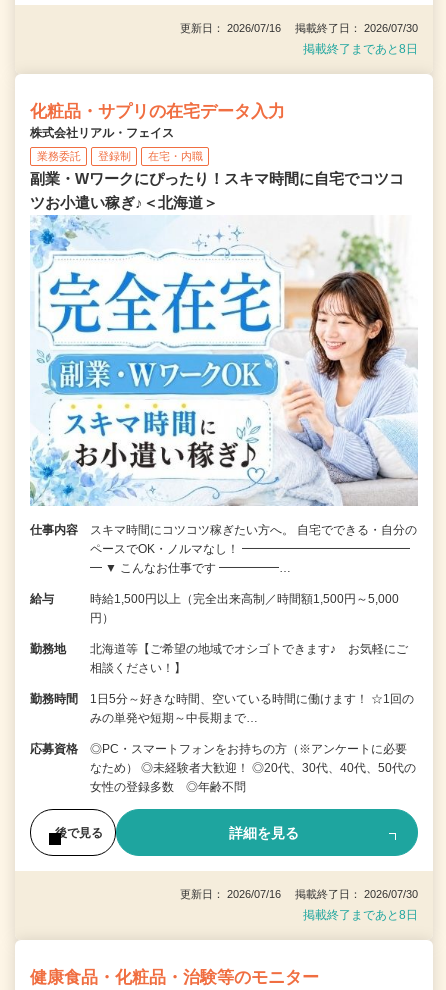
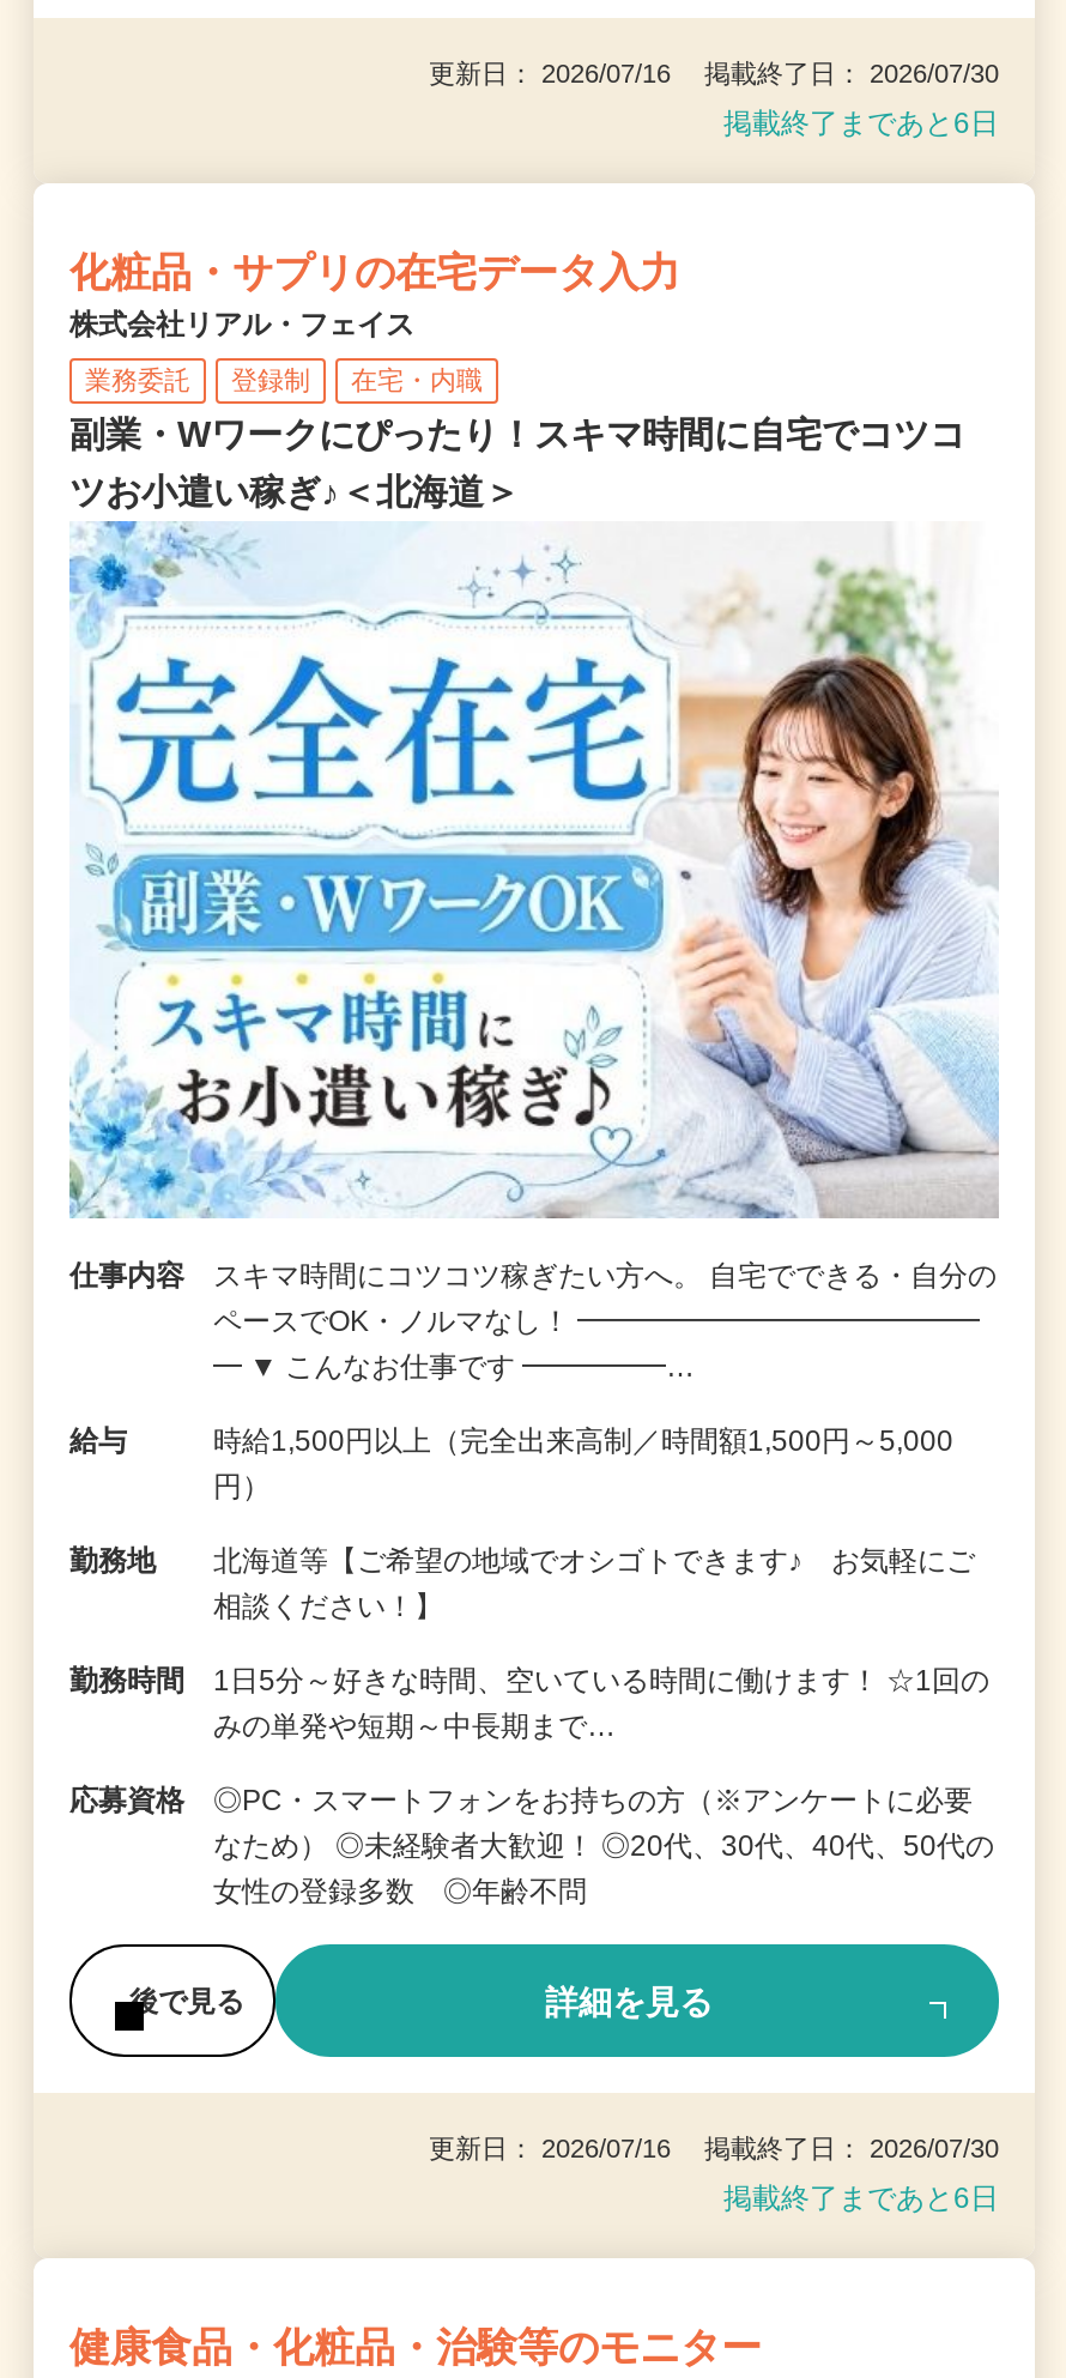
[303,42,418,56] 掲載終了まであと8日 -> [723,108,999,141] 掲載終了まであと6日
[303,908,418,922] 掲載終了まであと8日 -> [723,2181,999,2215] 掲載終了まであと6日

